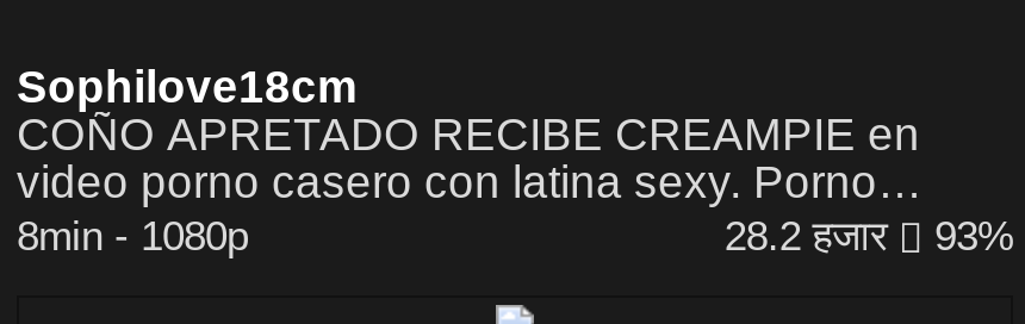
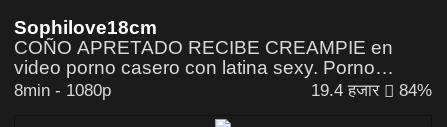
[724,212,898,259] 28.2 हजार -> [311,80,384,100] 19.4 हजार
[934,212,1013,259] 93% -> [399,80,432,100] 84%

